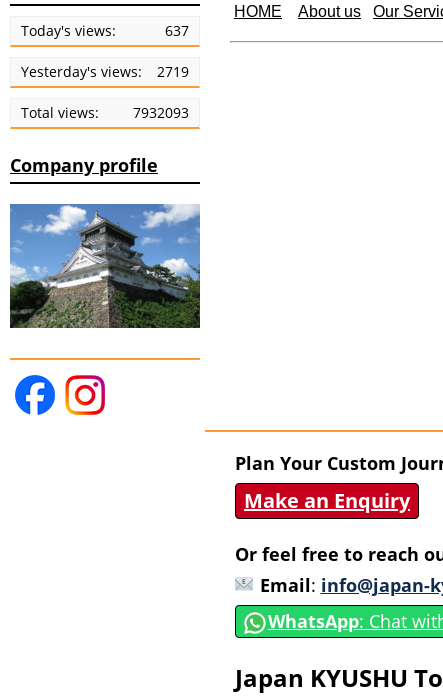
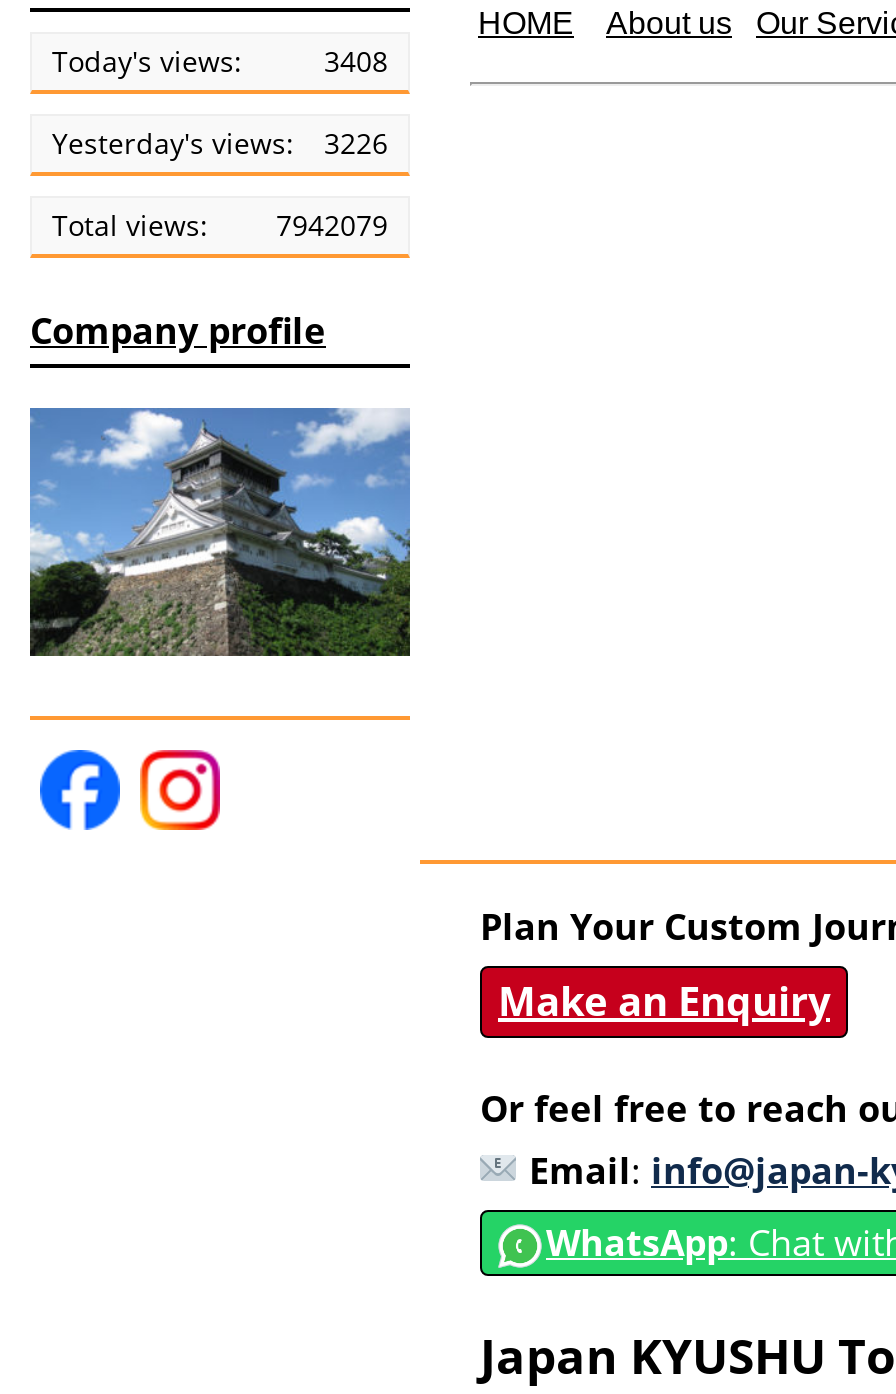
[165,21,189,40] 637 -> [324,42,388,80] 3408
[21,62,189,81] Yesterday's views: 2719 -> [52,124,388,162] Yesterday's views: 3226
[21,103,189,122] Total views: 7932093 -> [52,206,388,244] Total views: 7942079

